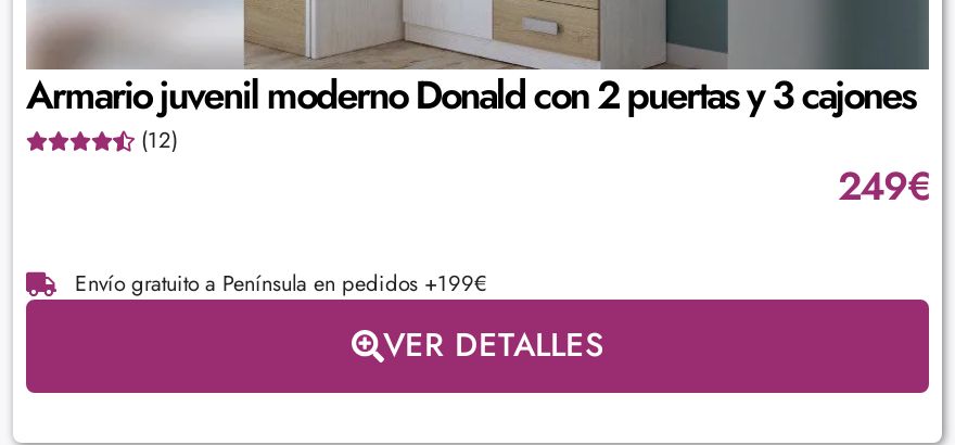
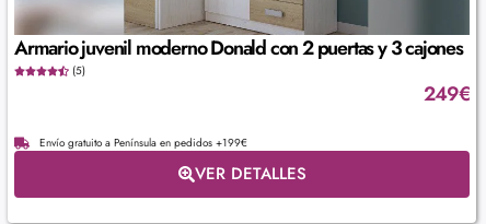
[135,123,178,156] (12) -> [69,62,85,78] (5)

